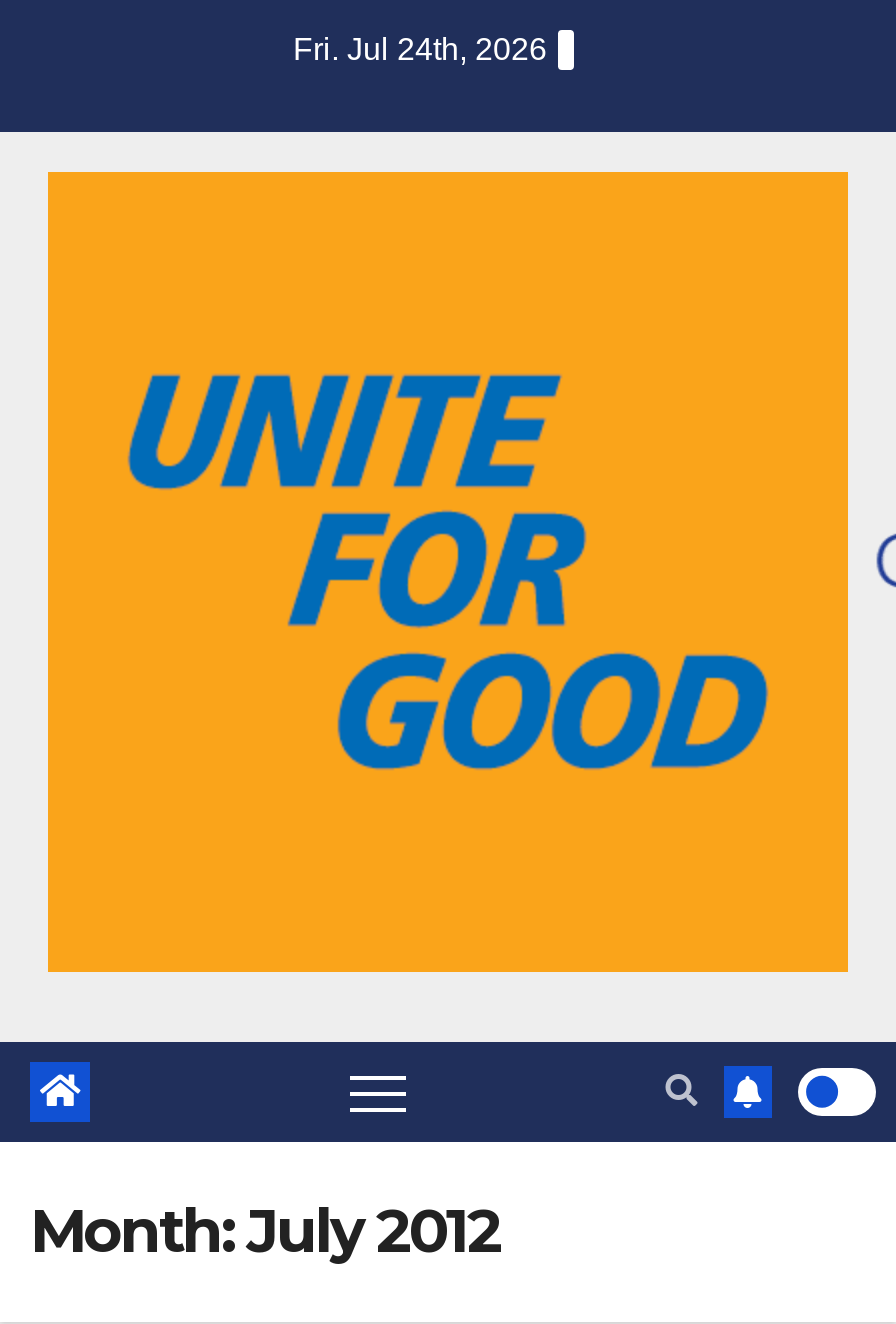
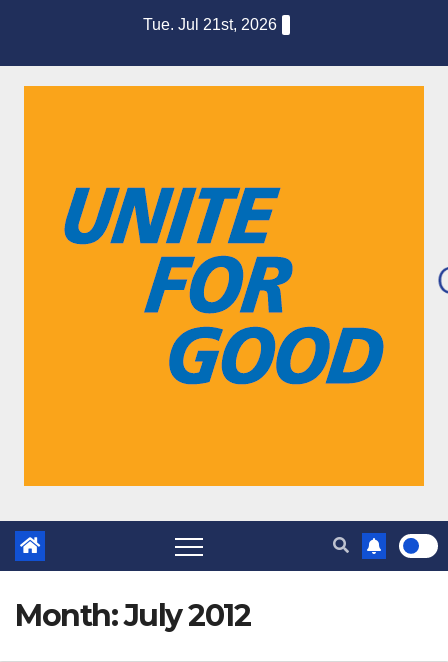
[293,32,547,66] Fri. Jul 24th, 2026 -> [143,16,277,33] Tue. Jul 21st, 2026

